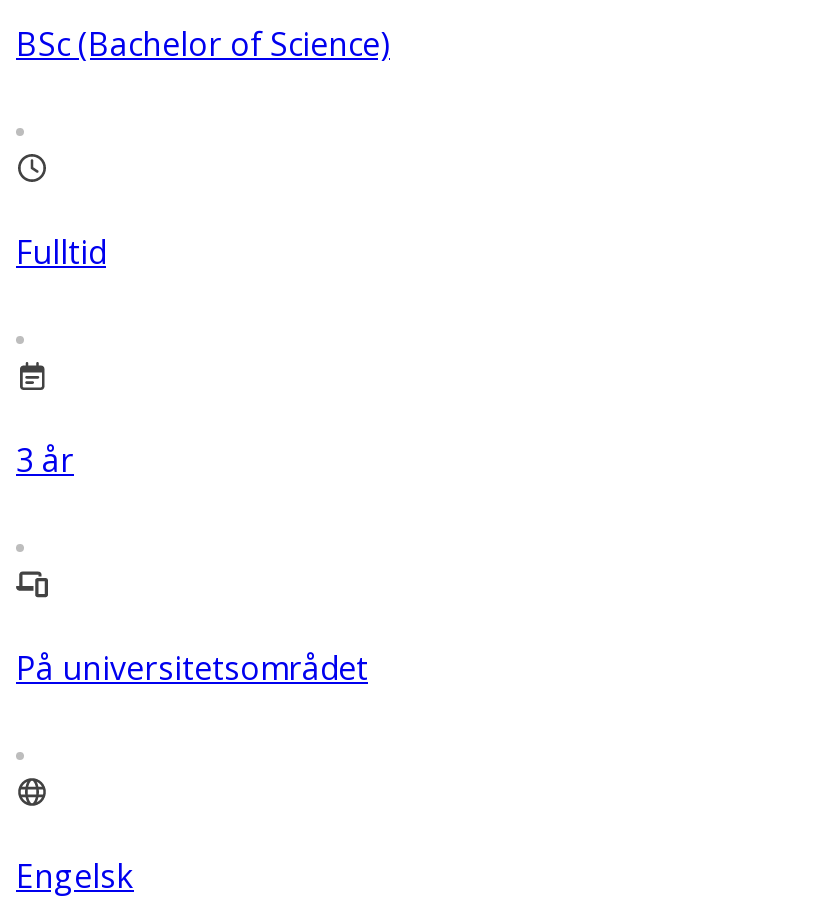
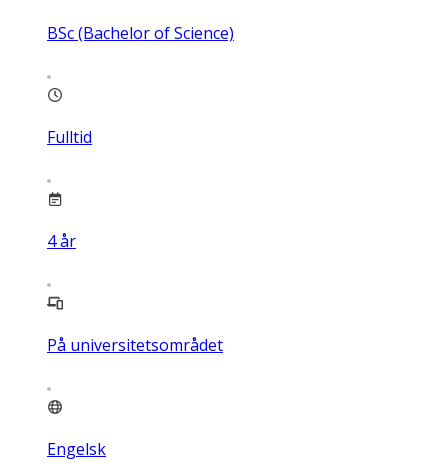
[16,438,74,482] 3 år -> [47,230,76,252] 4 år

